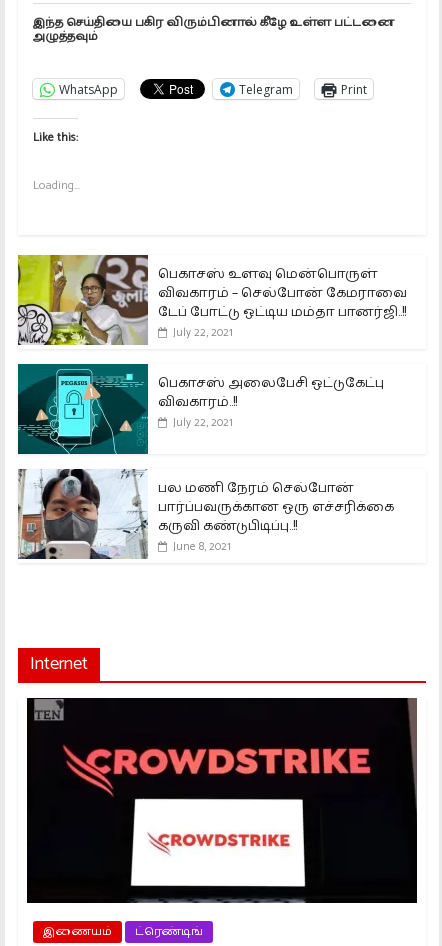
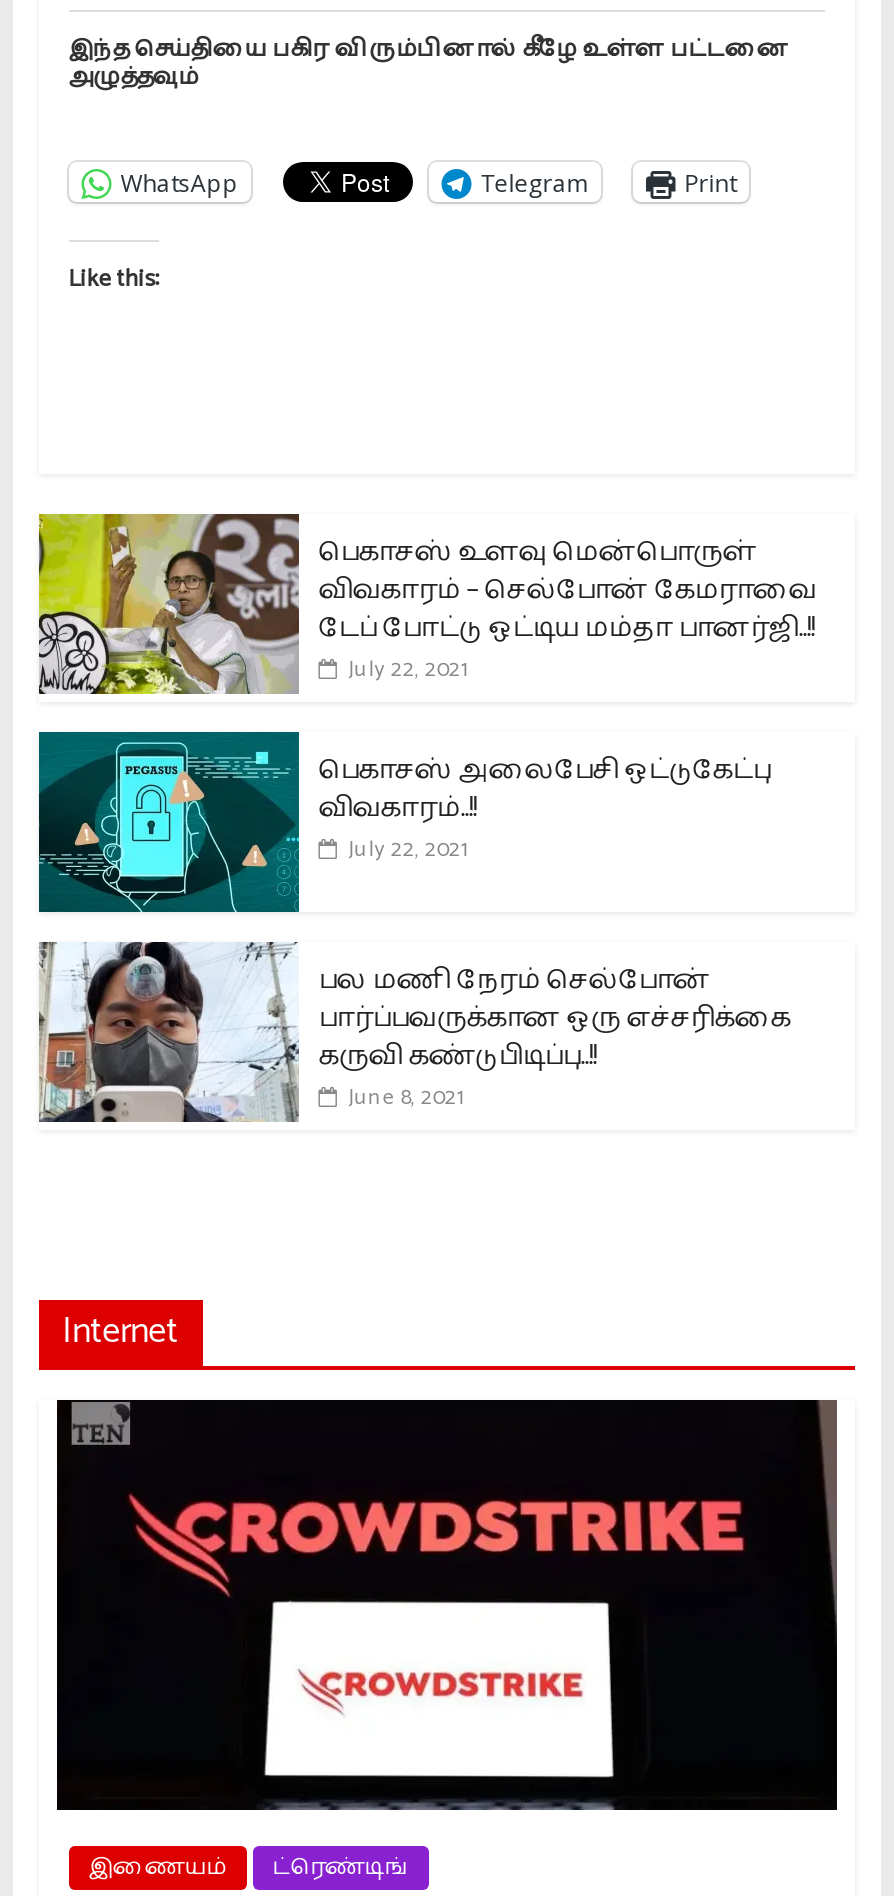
[33,176,80,195] Loading... -> none

